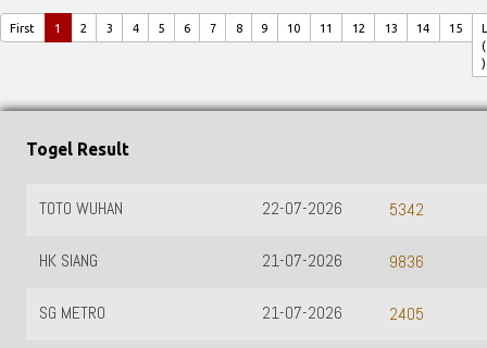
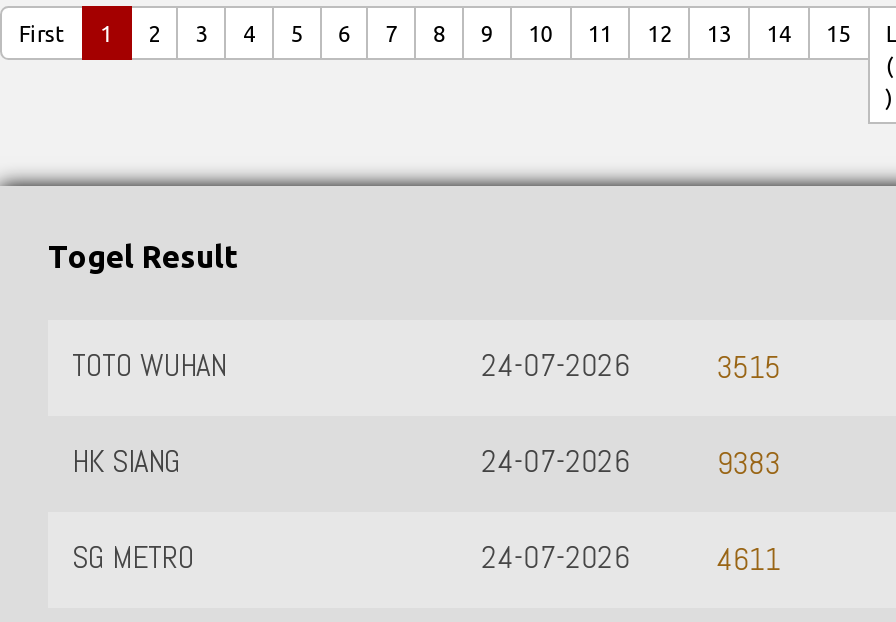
[262,198,342,220] 22-07-2026 -> [481,347,629,387] 24-07-2026
[389,199,424,221] 5342 -> [717,348,781,388] 3515
[262,251,342,272] 21-07-2026 -> [481,443,629,483] 24-07-2026
[389,251,424,273] 9836 -> [717,444,781,484] 9383
[262,303,342,325] 21-07-2026 -> [481,539,629,579] 24-07-2026
[389,303,424,325] 2405 -> [717,540,781,580] 4611

